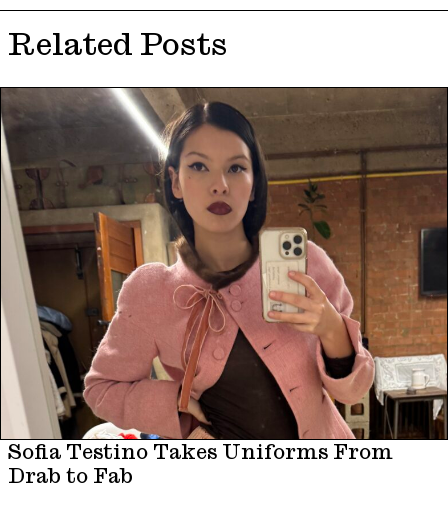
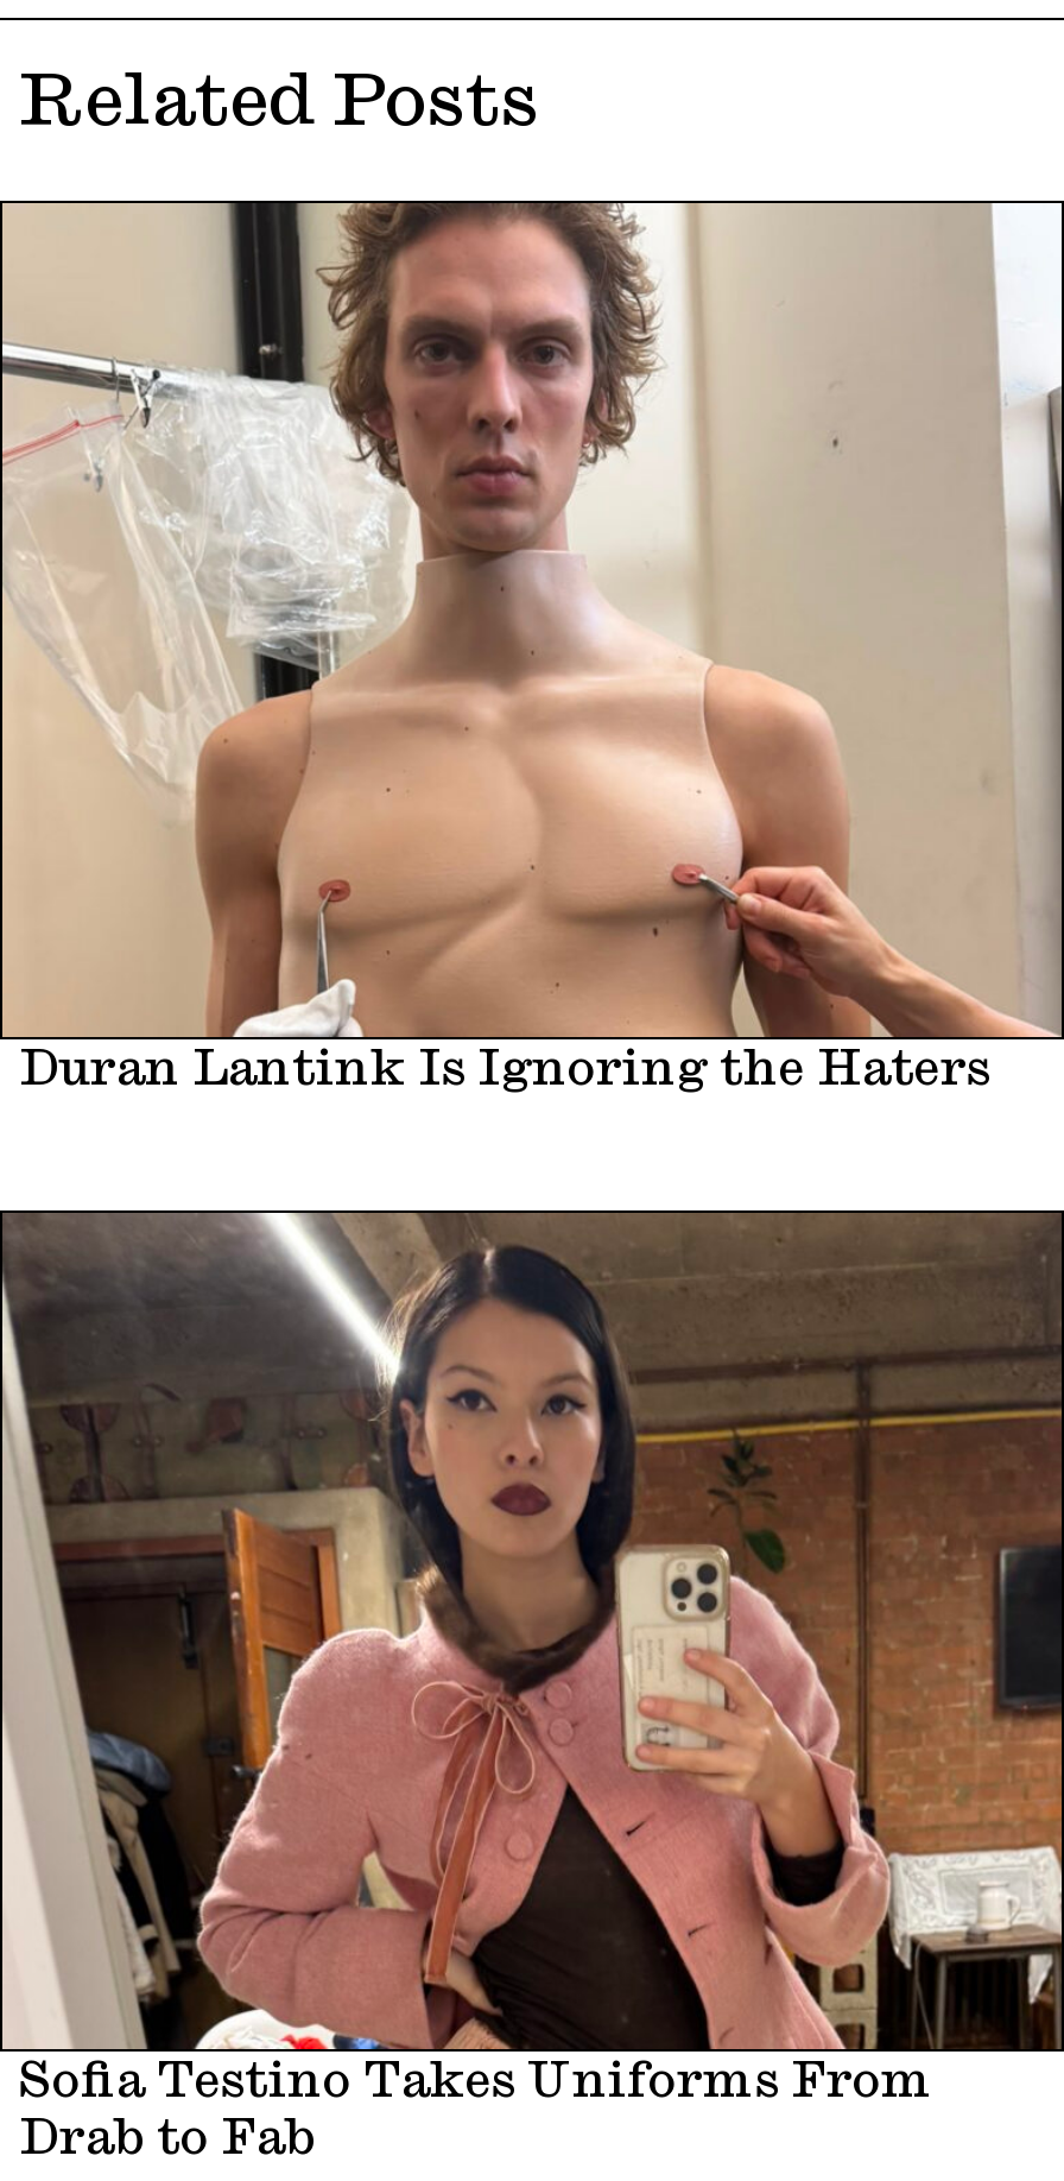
none -> [7,201,1057,1093] [image] | Duran Lantink Is Ignoring the Haters

